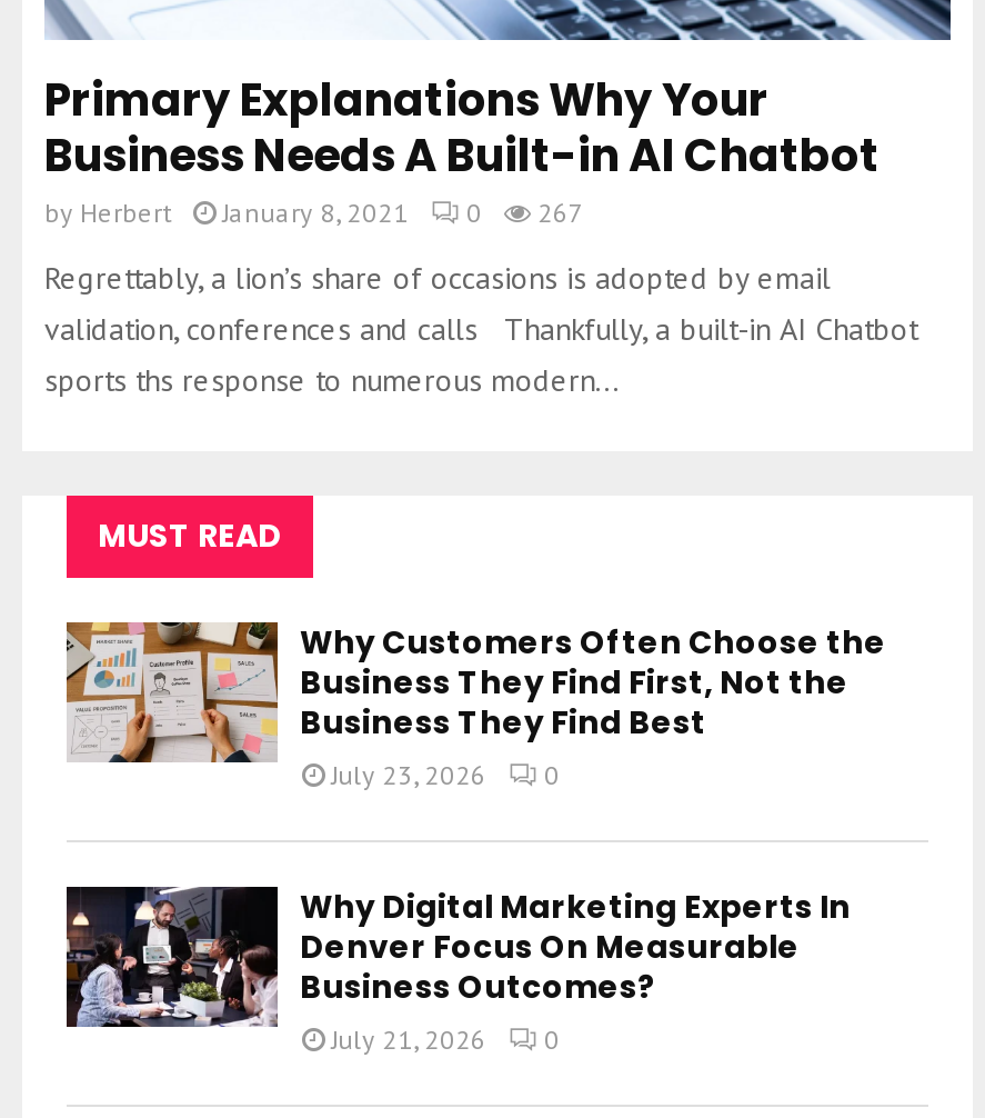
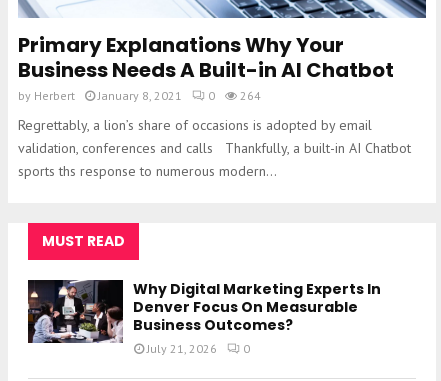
[44,196,584,229] by Herbert January 8, 2021 0 267 -> [18,88,261,103] by Herbert January 8, 2021 0 264
[64,620,886,791] [image] | Why Customers Often Choose the | Business They Find First, Not the | Business They Find Best | July 23, 2026 | 0 -> none

